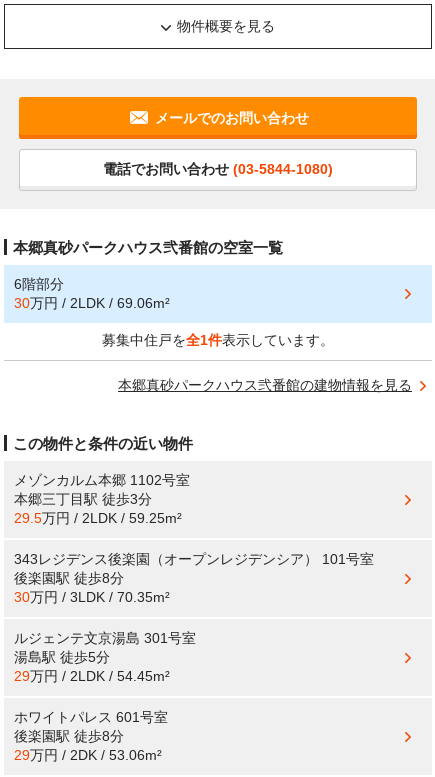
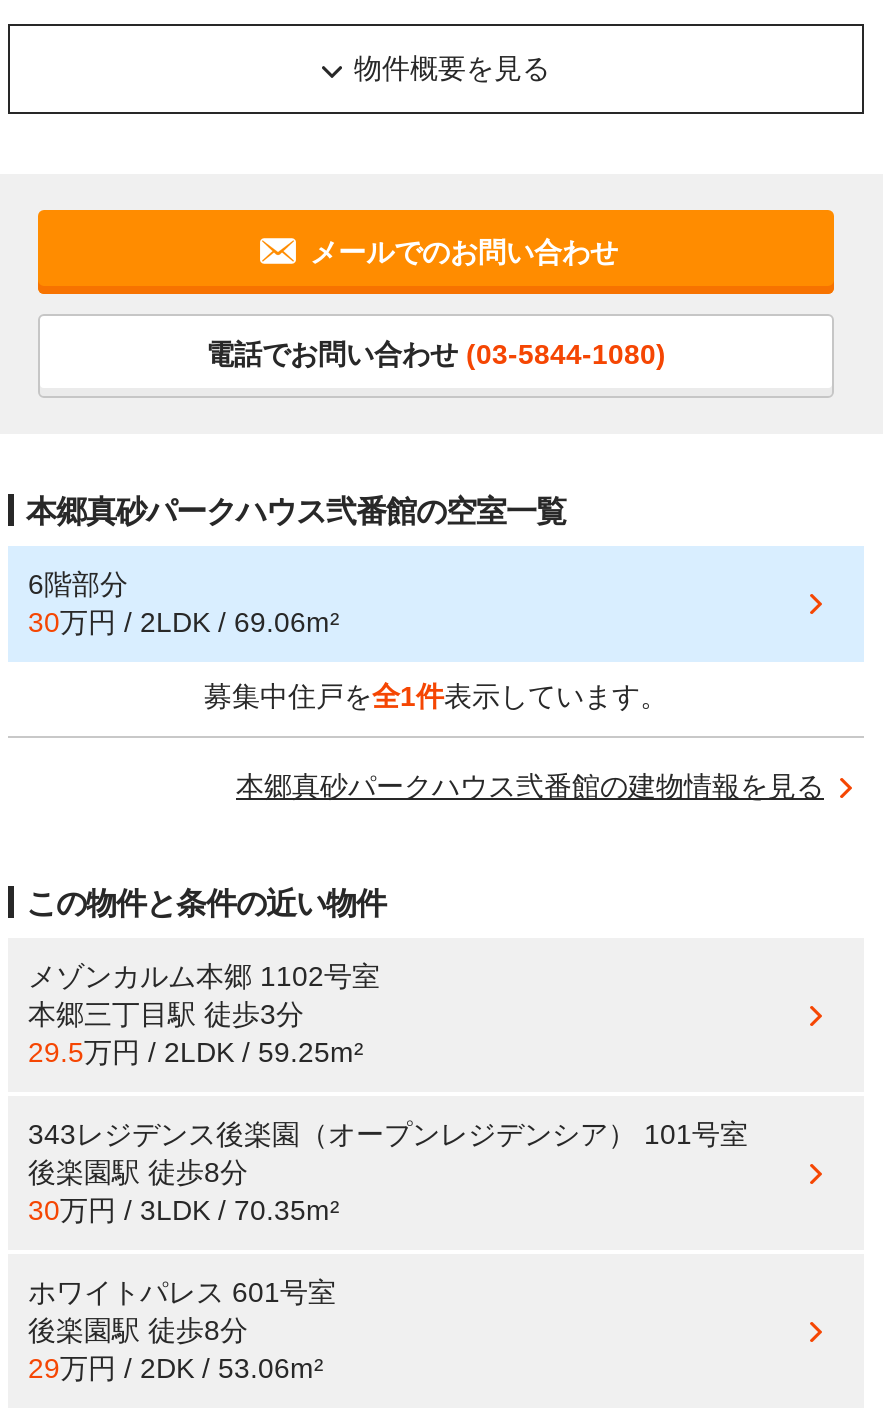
[14,630,196,684] ルジェンテ文京湯島 301号室 | 湯島駅徒歩5分 | 29万円 / 2LDK / 54.45m² -> none

